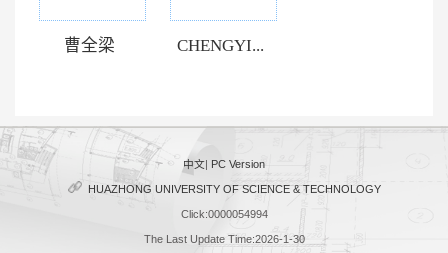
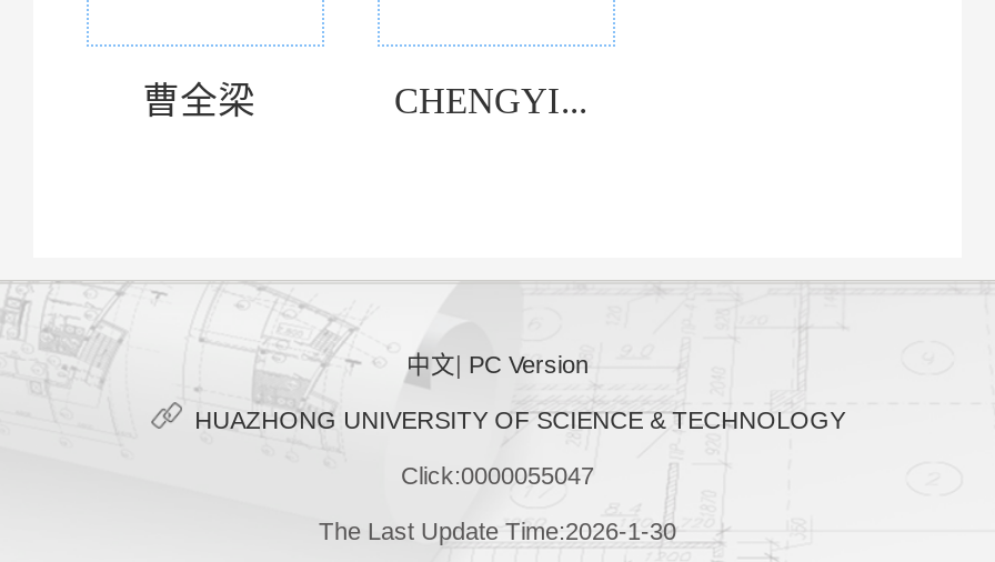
[180,208,267,220] Click:0000054994 -> [401,462,594,489] Click:0000055047

